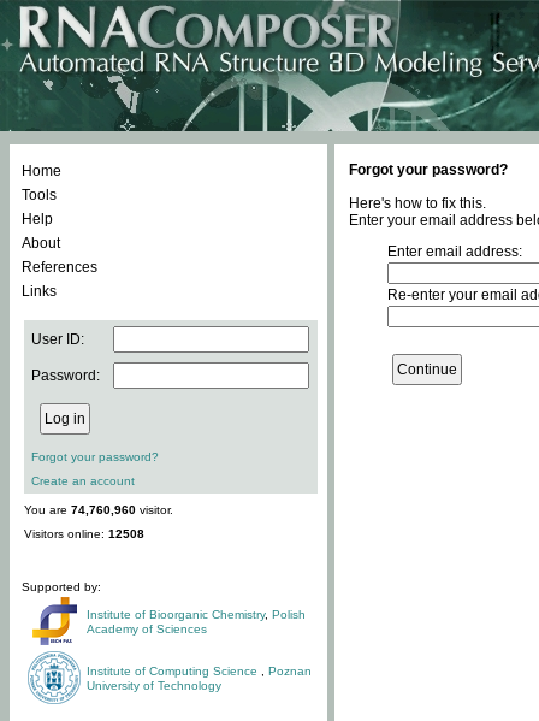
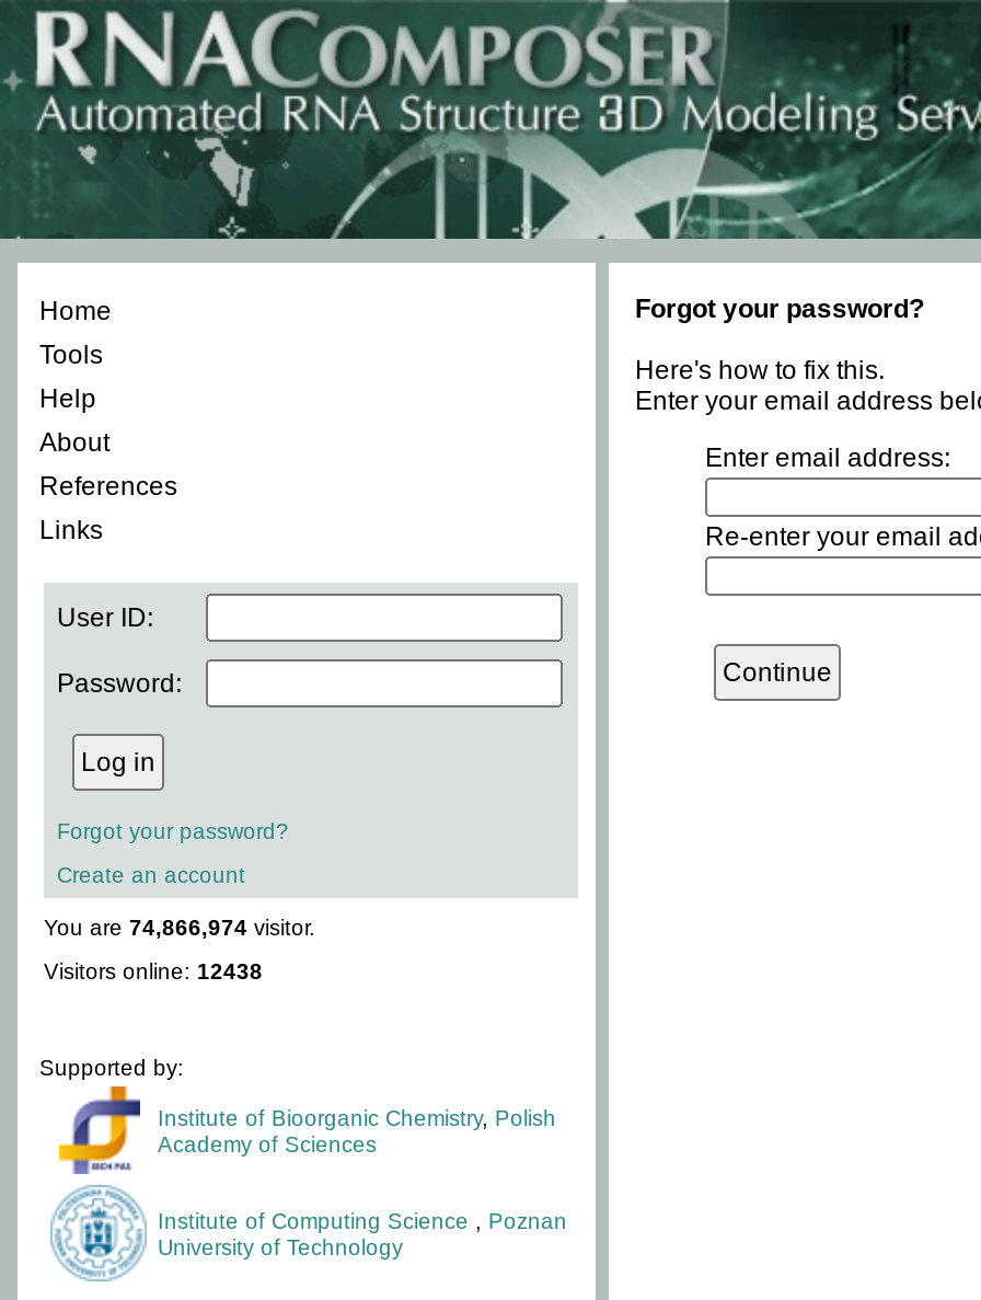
[24,503,173,516] You are 74,760,960 visitor. -> [44,916,315,940] You are 74,866,974 visitor.
[24,527,144,540] Visitors online: 12508 -> [44,959,263,983] Visitors online: 12438

